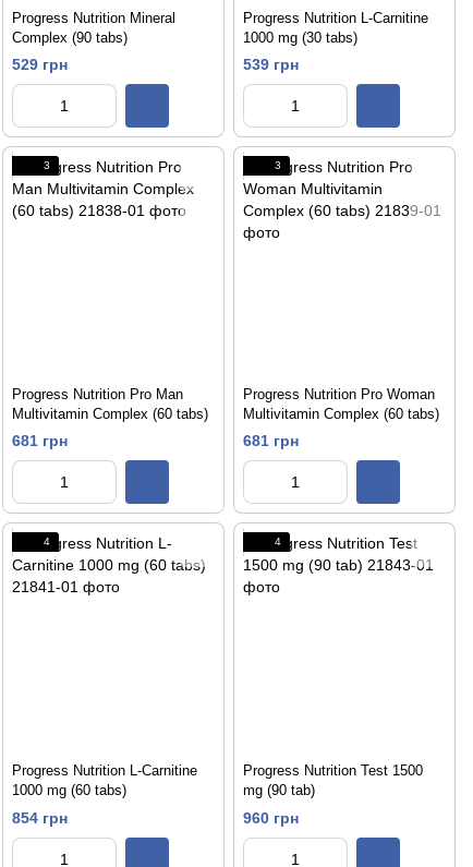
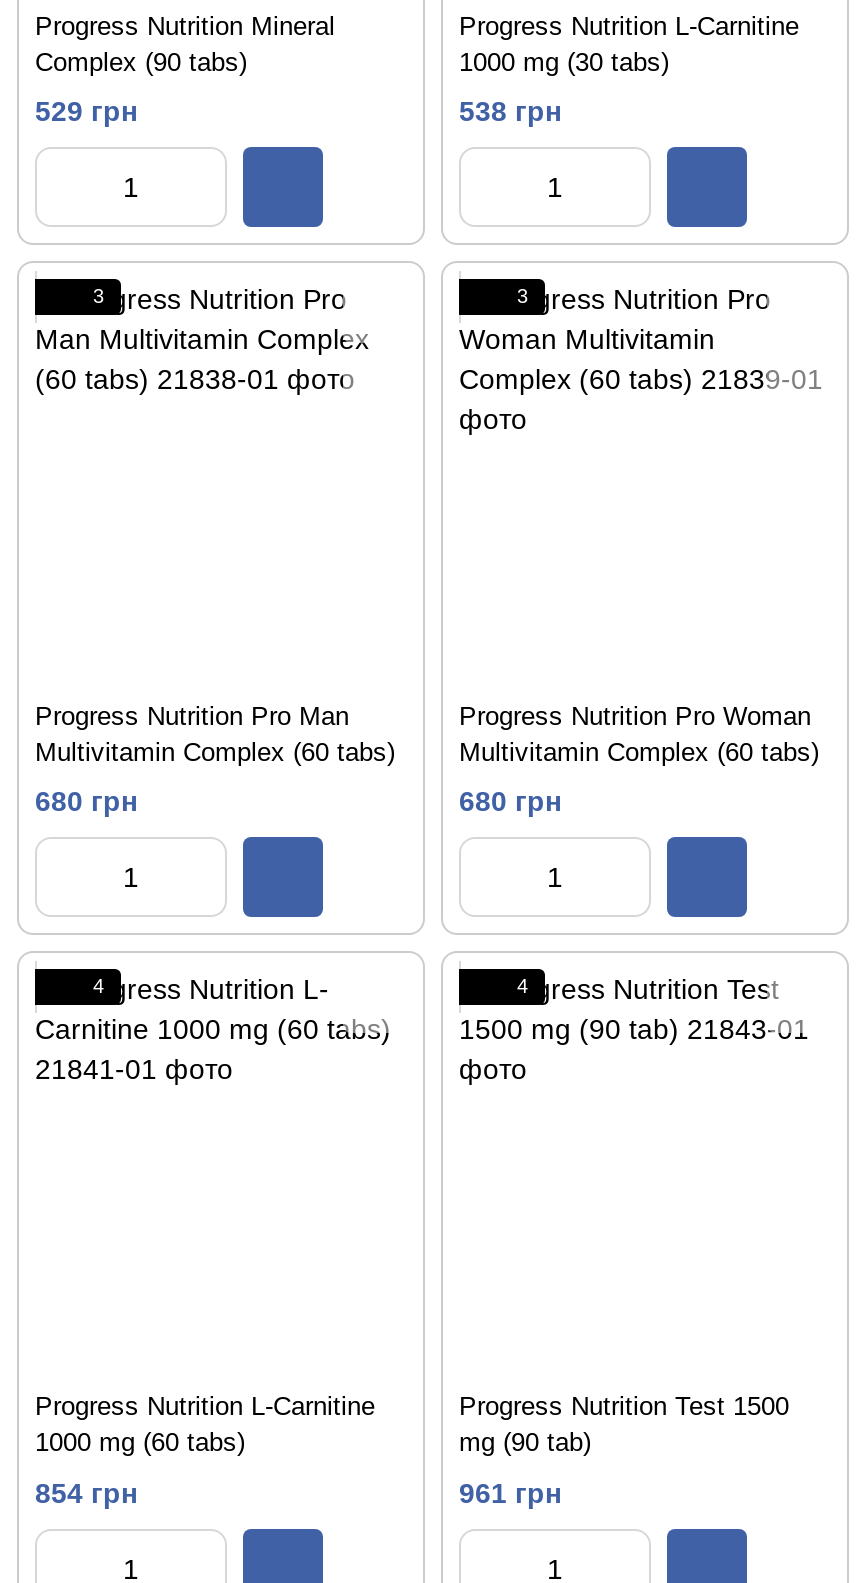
[243,56,299,73] 539 грн -> [459,96,561,128] 538 грн
[12,432,68,450] 681 грн -> [35,786,137,818] 680 грн
[243,432,299,450] 681 грн -> [459,786,561,818] 680 грн
[243,809,299,826] 960 грн -> [459,1476,561,1508] 961 грн

